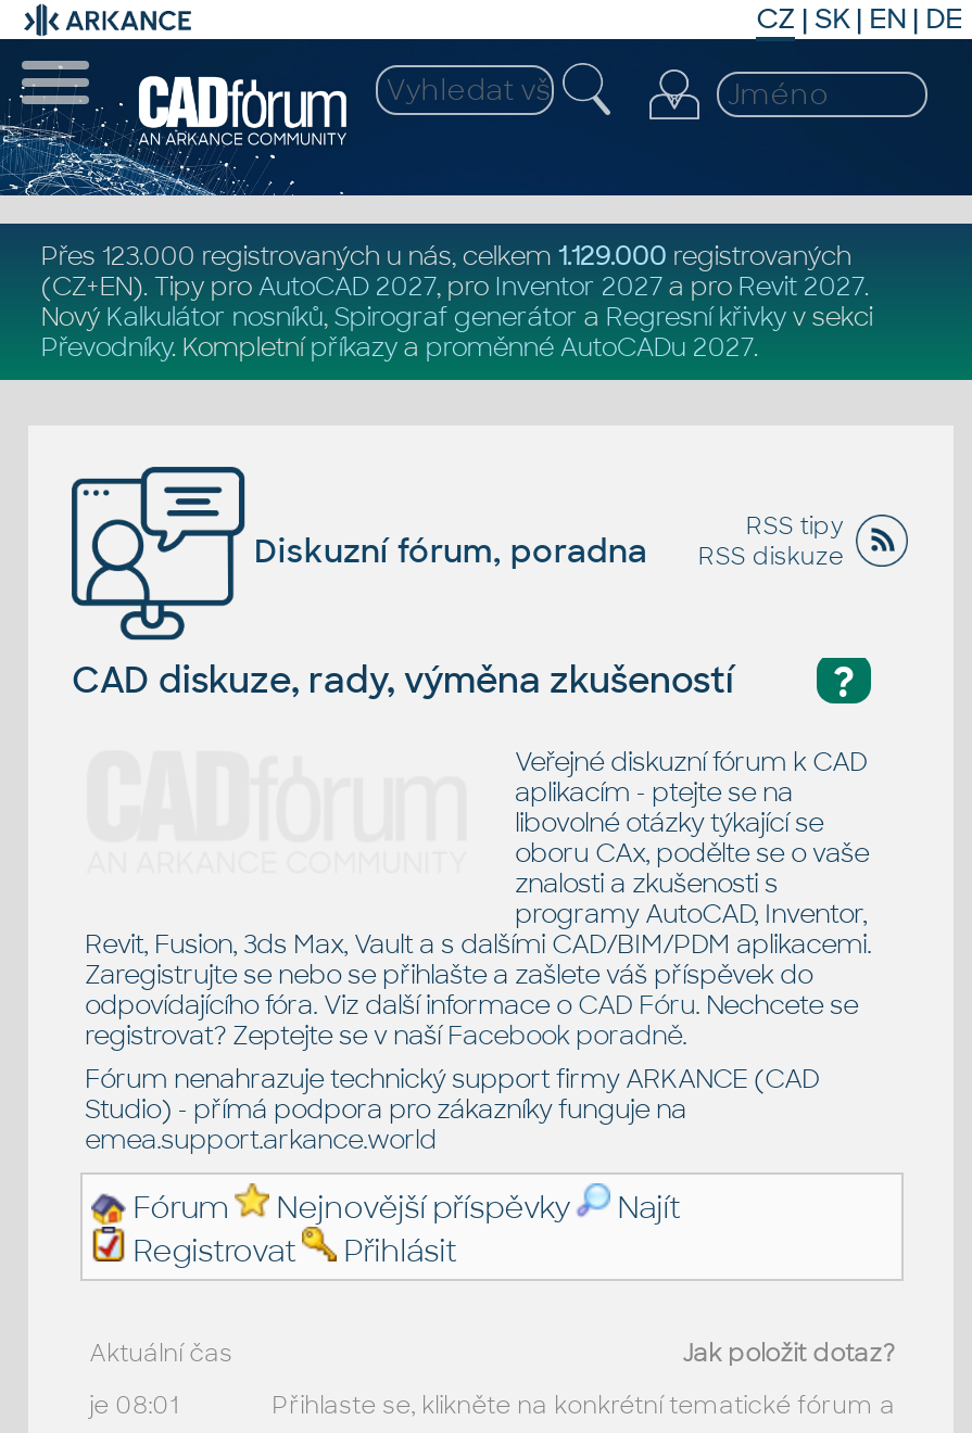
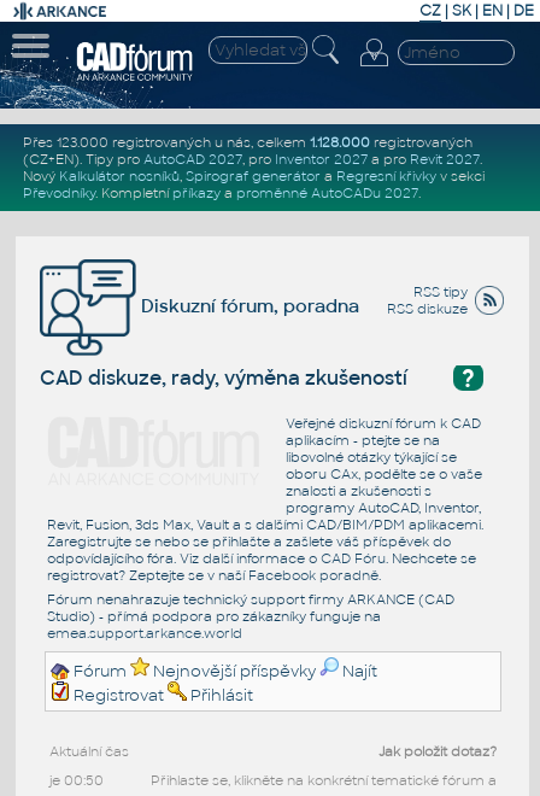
[41,241,851,271] Přes 123.000 registrovaných u nás, celkem 1.129.000 registrovaných -> [23,134,472,151] Přes 123.000 registrovaných u nás, celkem 1.128.000 registrovaných
[89,1390,179,1420] je 08:01 -> [50,772,104,789] je 00:50

